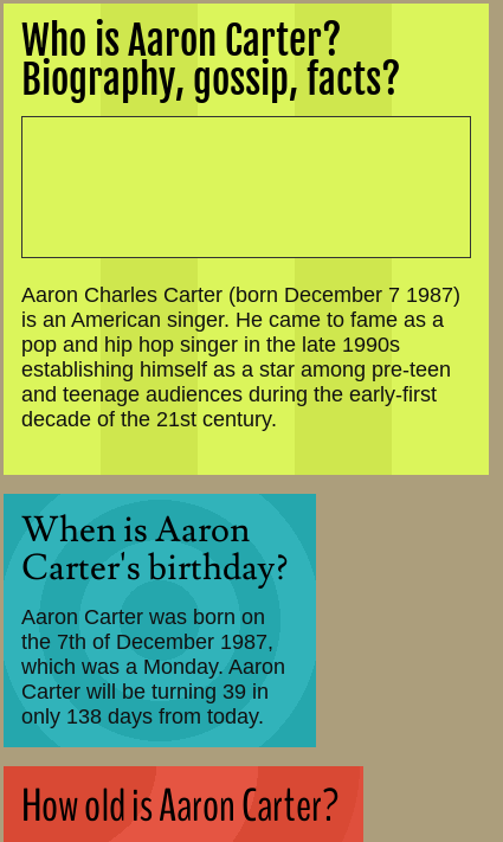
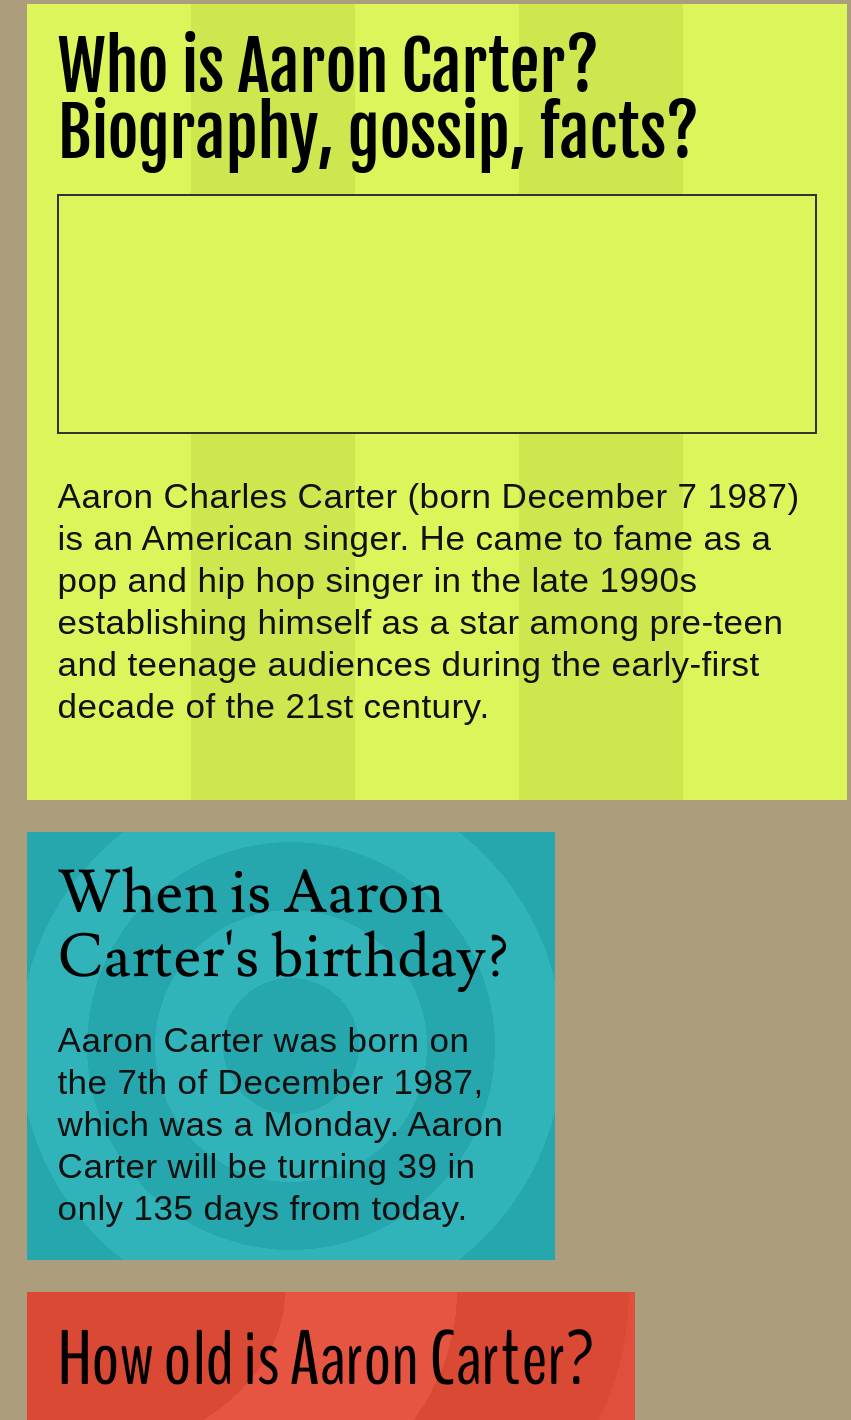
[22,705,264,729] only 138 days from today. -> [57,1188,467,1228] only 135 days from today.

